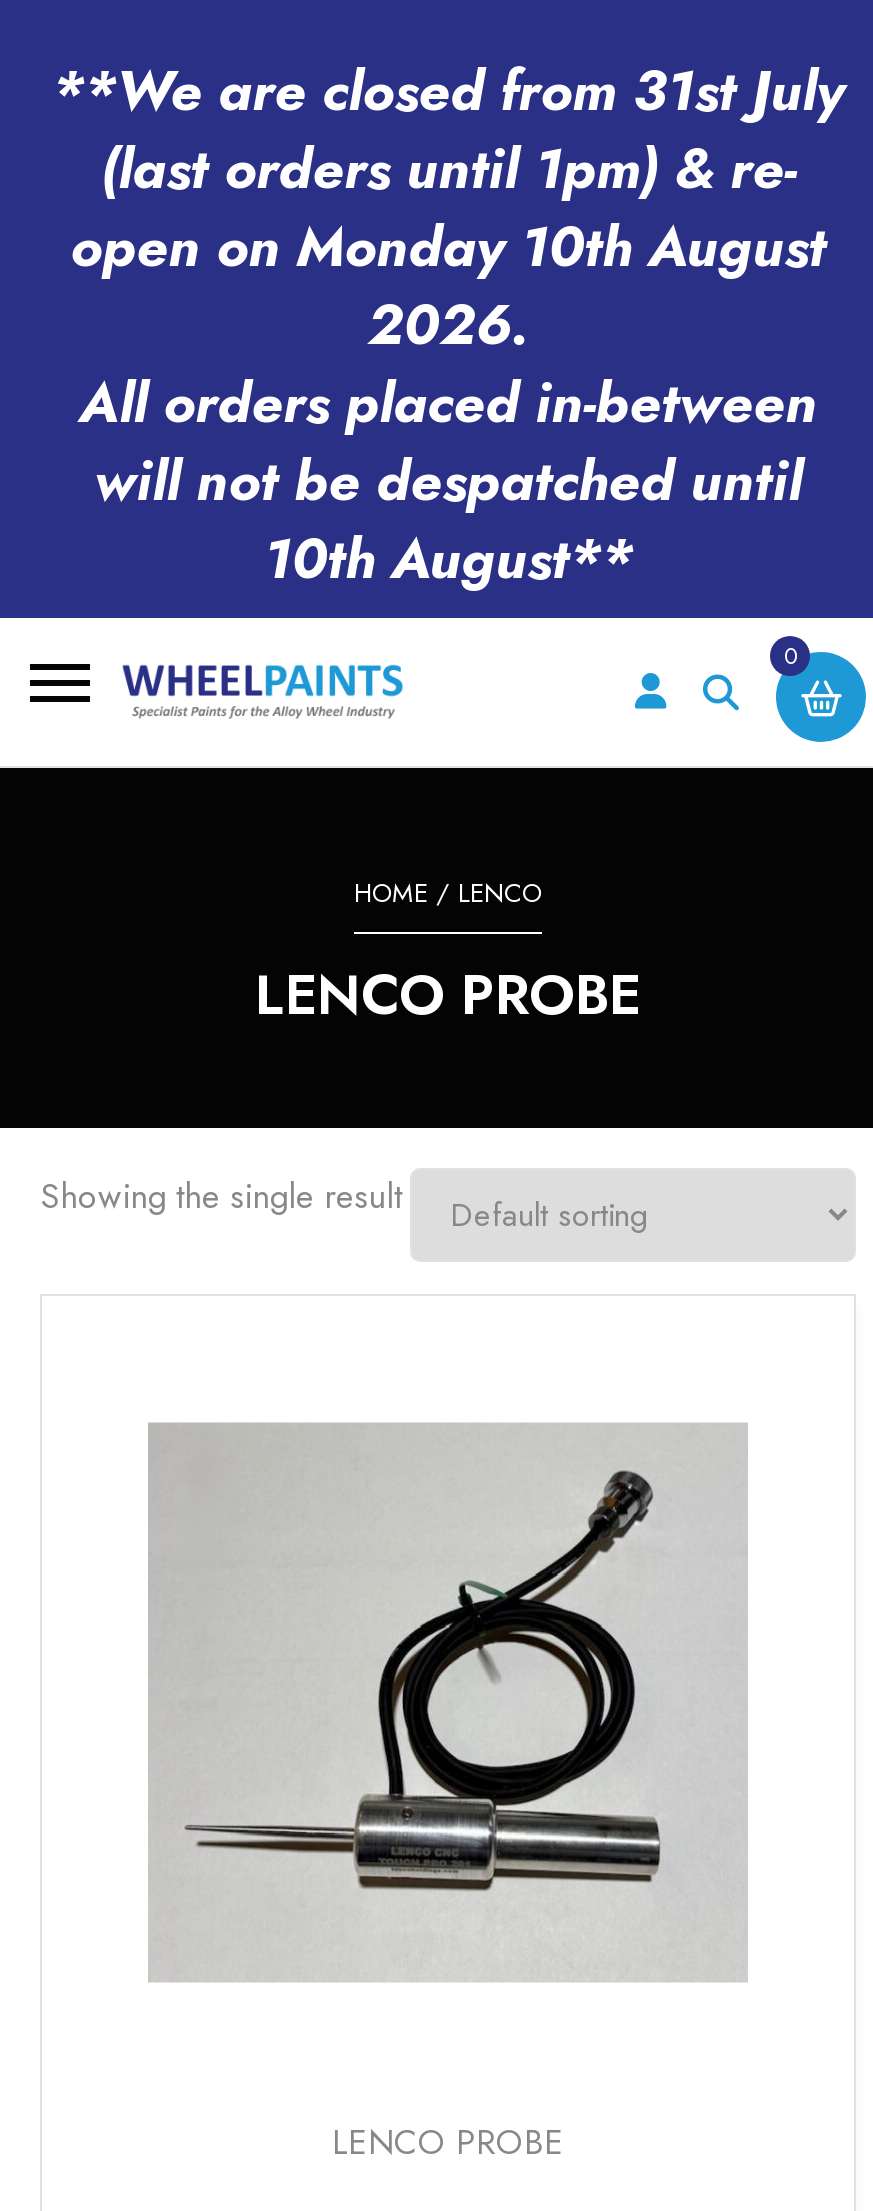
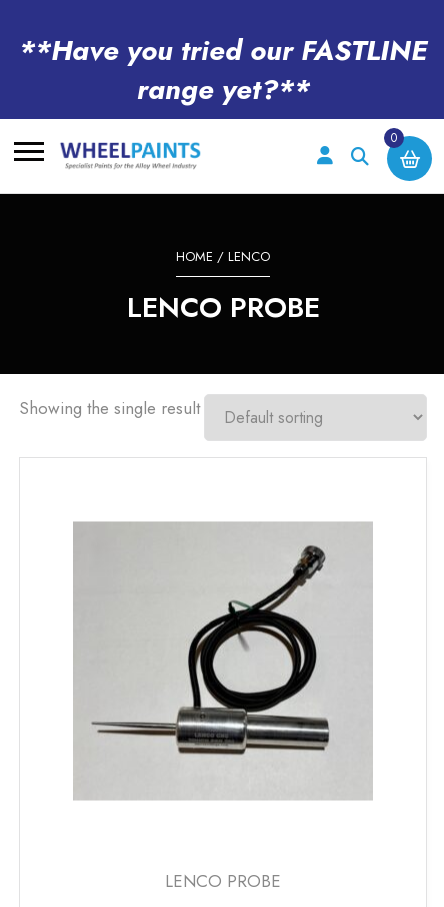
[52,50,844,600] **We are closed from 31st July | (last orders until 1pm) & re- | open on Monday 10th August | 2026. | All orders placed in-between | will not be despatched until | 10th August** -> [19,30,427,110] **Have you tried our FASTLINE | range yet?**

